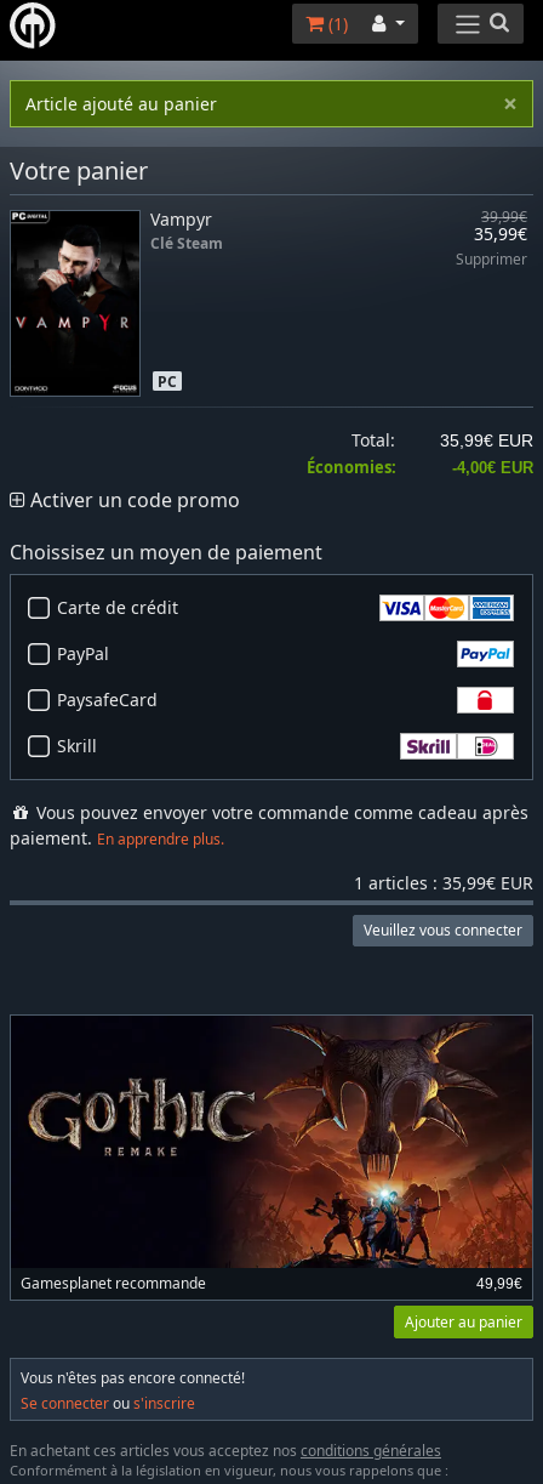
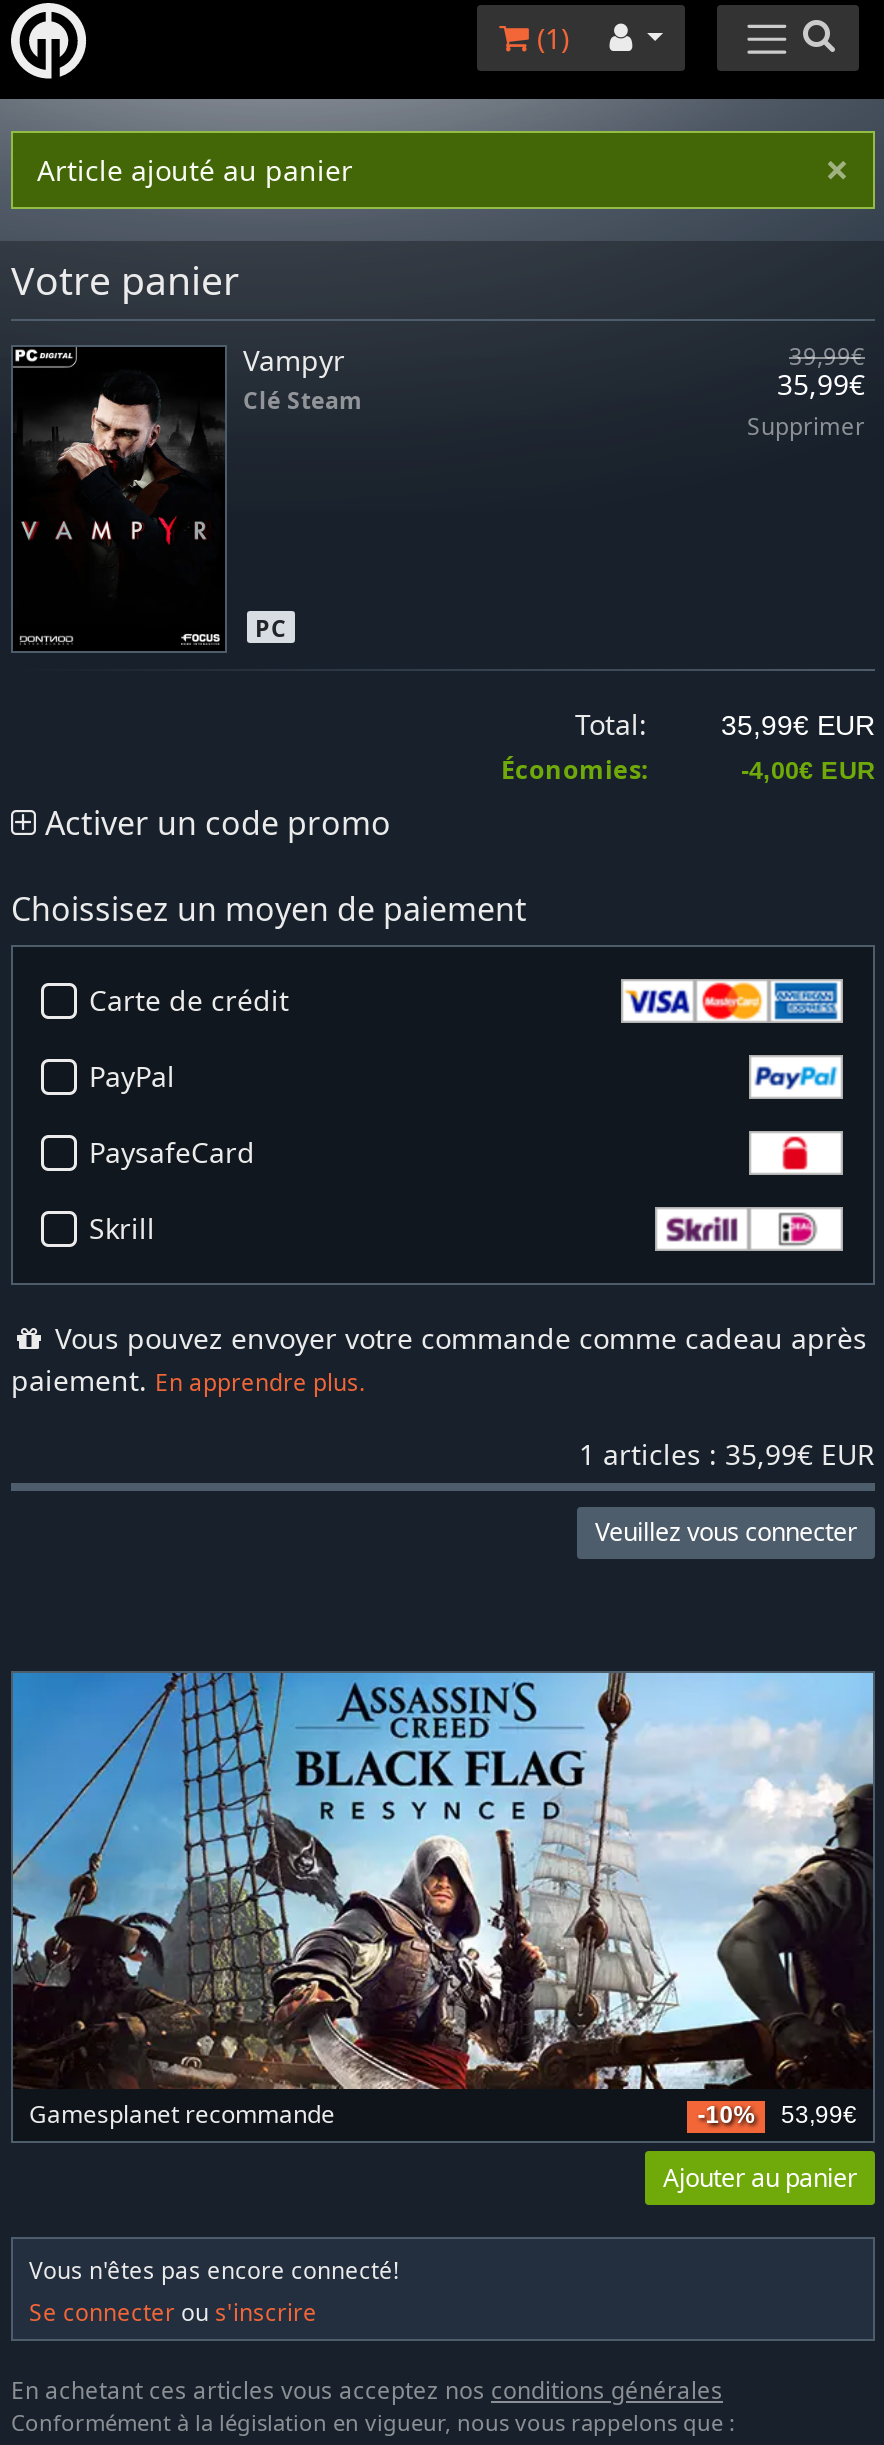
[11,1016,533,1293] [image] | 49,99€ -> [11,1671,875,2130] [image] | -10% | 53,99€

